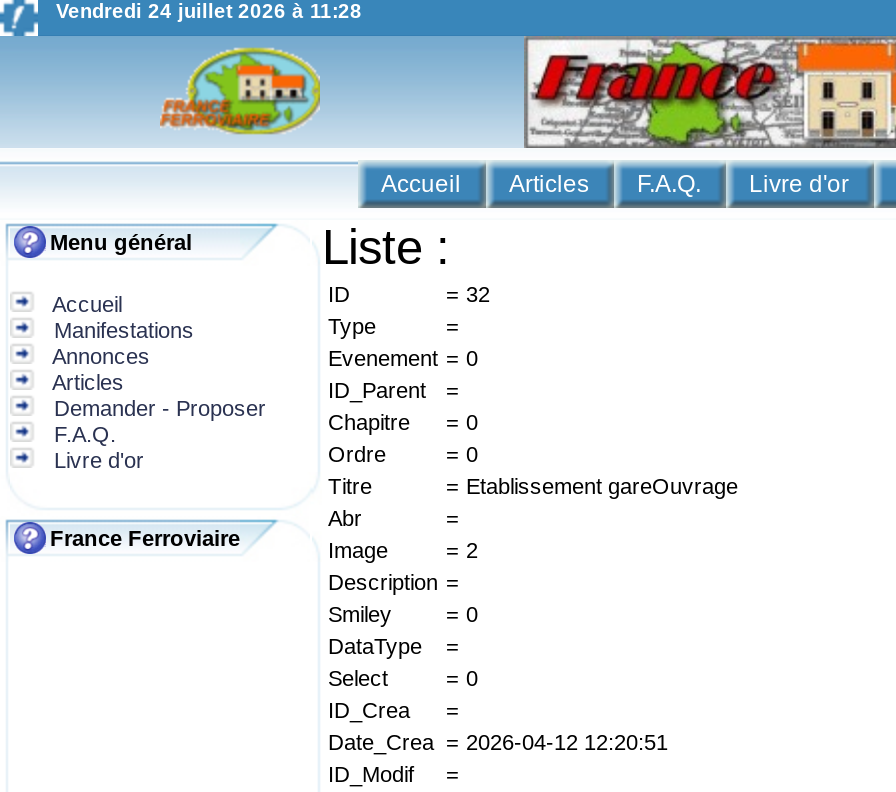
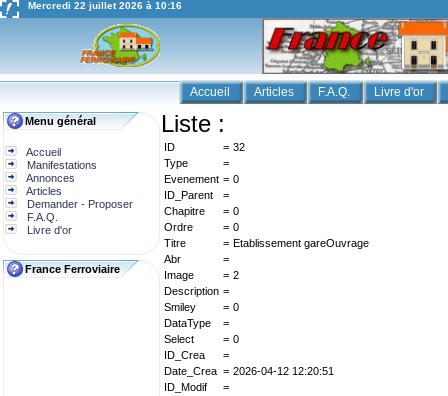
[44,0,362,22] Vendredi 24 juillet 2026 à 11:28 -> [22,0,182,11] Mercredi 22 juillet 2026 à 10:16

